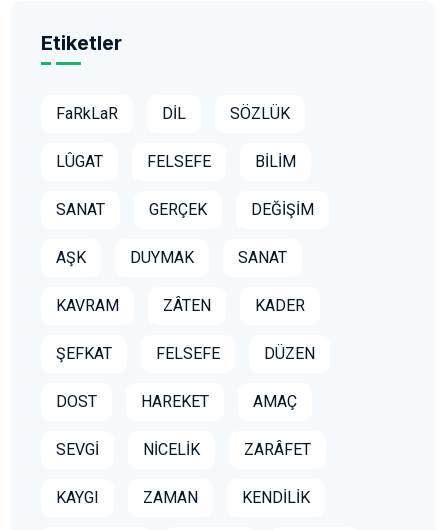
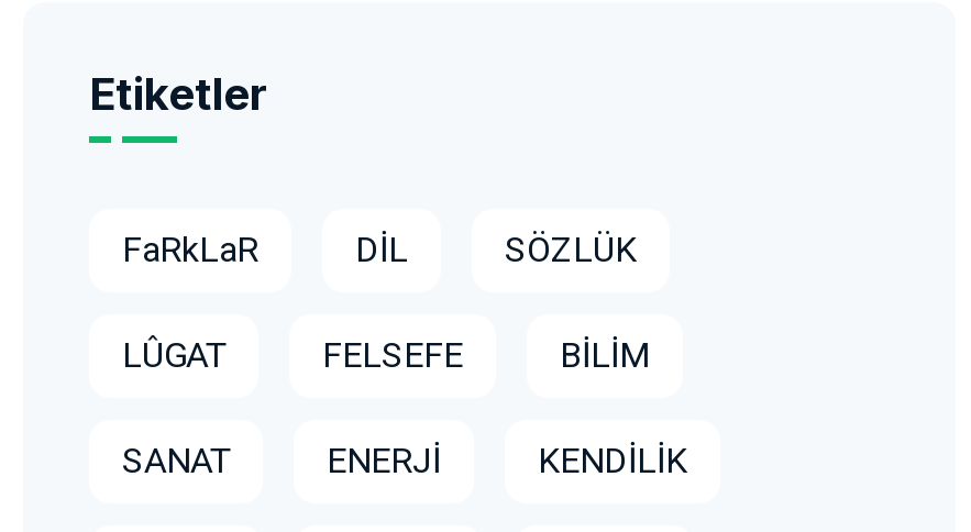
[56,200,315,507] GERÇEK | DEĞİŞİM | AŞK | DUYMAK | SANAT | KAVRAM | ZÂTEN | KADER | ŞEFKAT | FELSEFE | DÜZEN | DOST | HAREKET | AMAÇ | SEVGİ | NİCELİK | ZARÂFET | KAYGI | ZAMAN -> [327,439,441,481] ENERJİ

